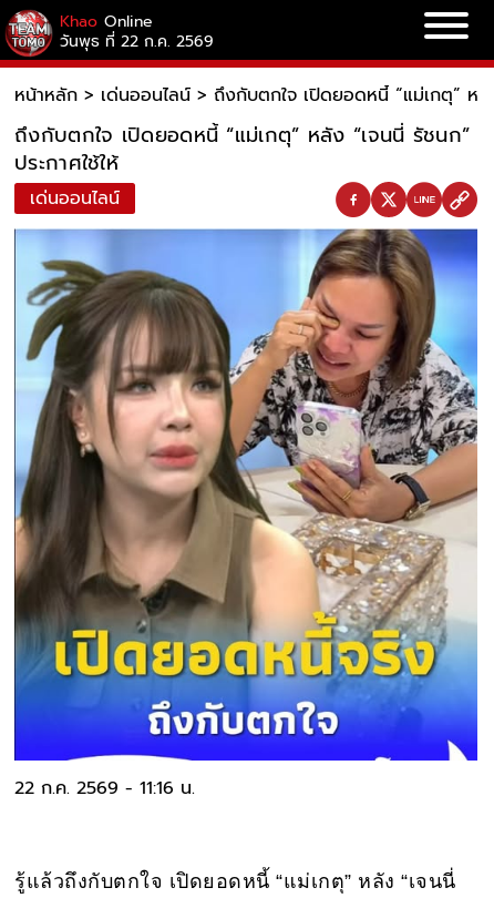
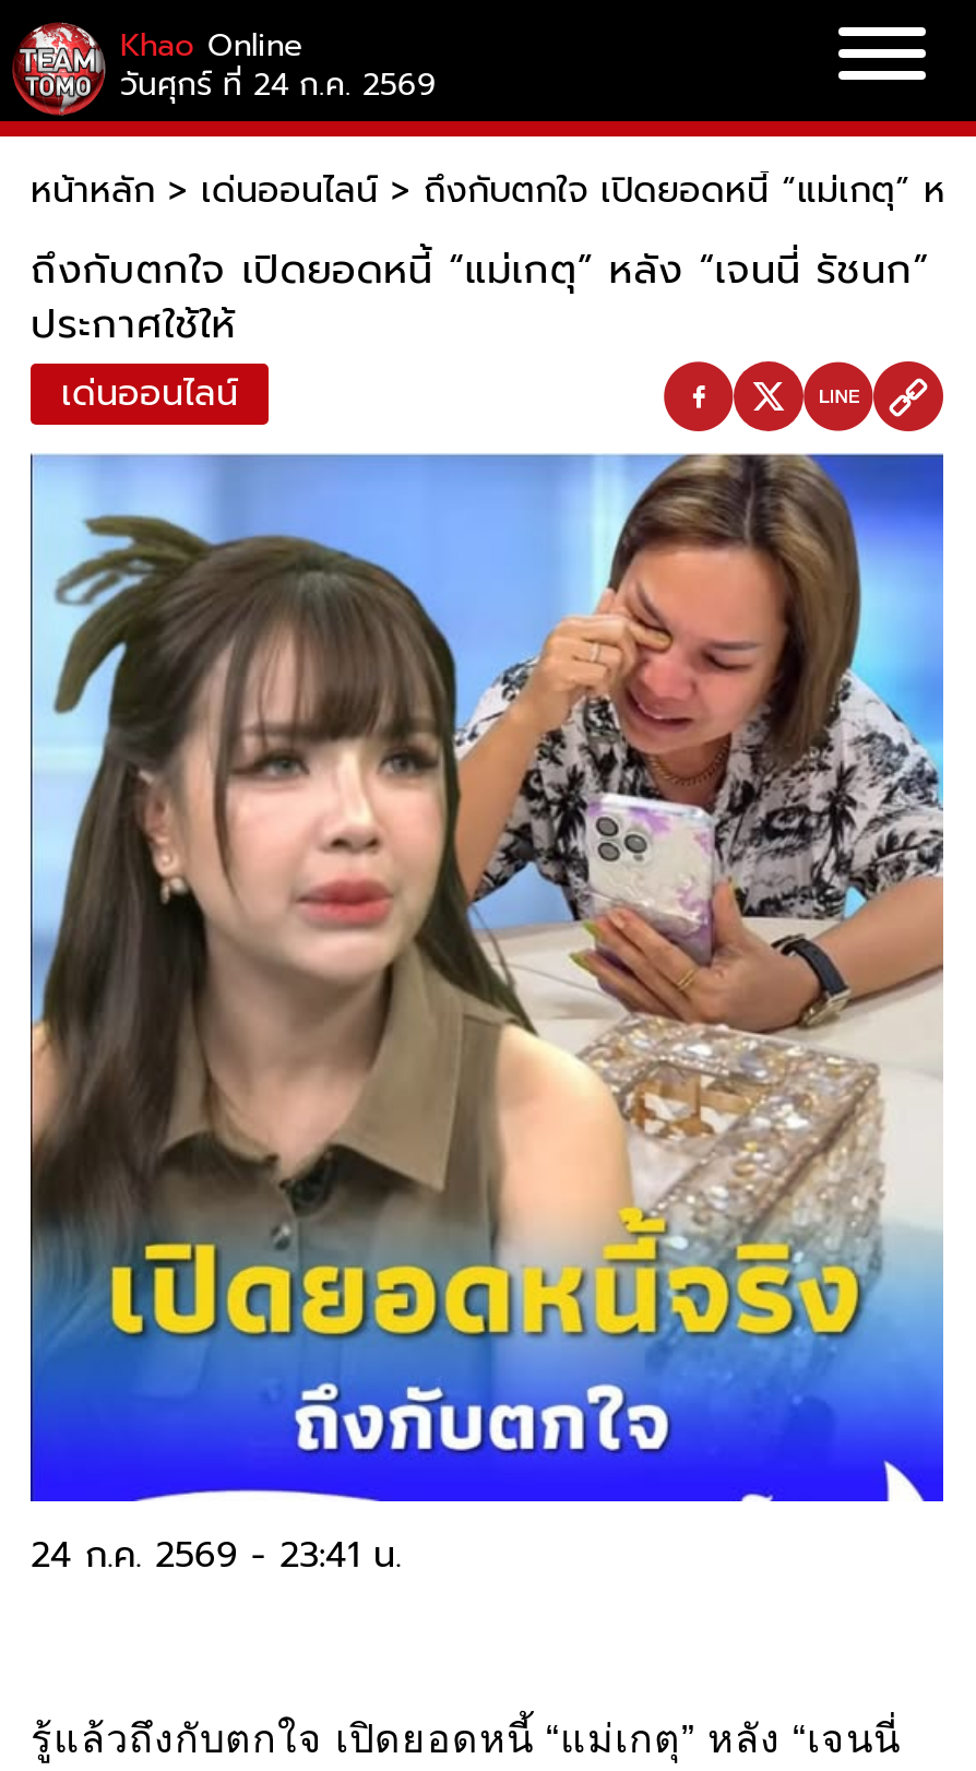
[60,30,214,53] วันพุธ ที่ 22 ก.ค. 2569 -> [120,62,437,108] วันศุกร์ ที่ 24 ก.ค. 2569
[14,774,195,801] 22 ก.ค. 2569 - 11:16 น. -> [31,1529,402,1581] 24 ก.ค. 2569 - 23:41 น.

